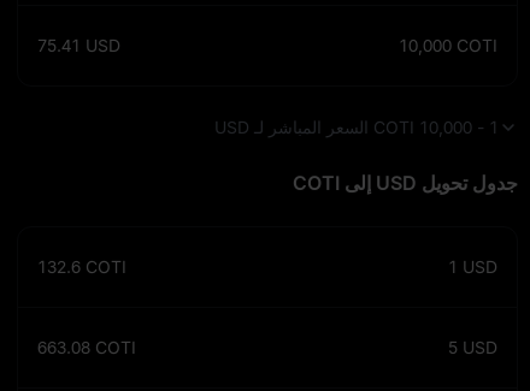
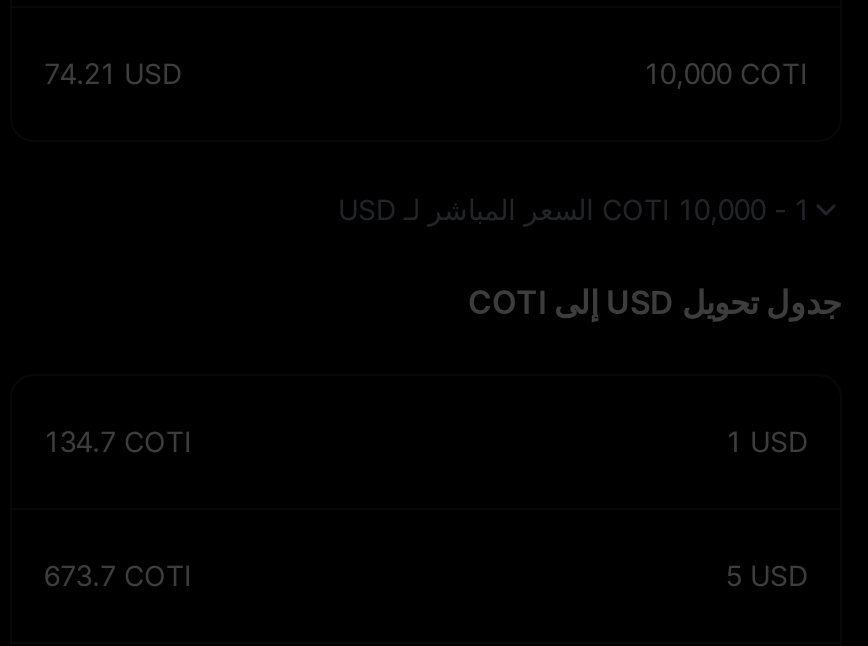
[37,35,120,55] 75.41 USD -> [44,56,182,90] 74.21 USD
[37,256,126,277] 132.6 COTI -> [44,424,192,458] 134.7 COTI
[37,337,136,357] 663.08 COTI -> [44,558,192,592] 673.7 COTI

